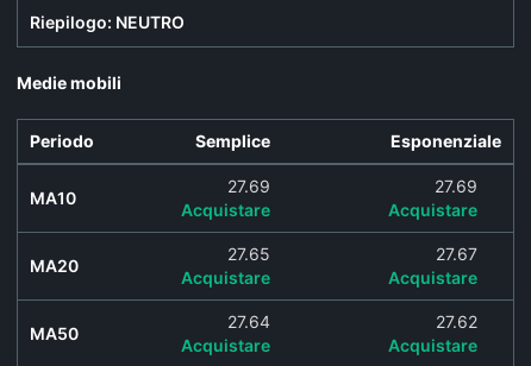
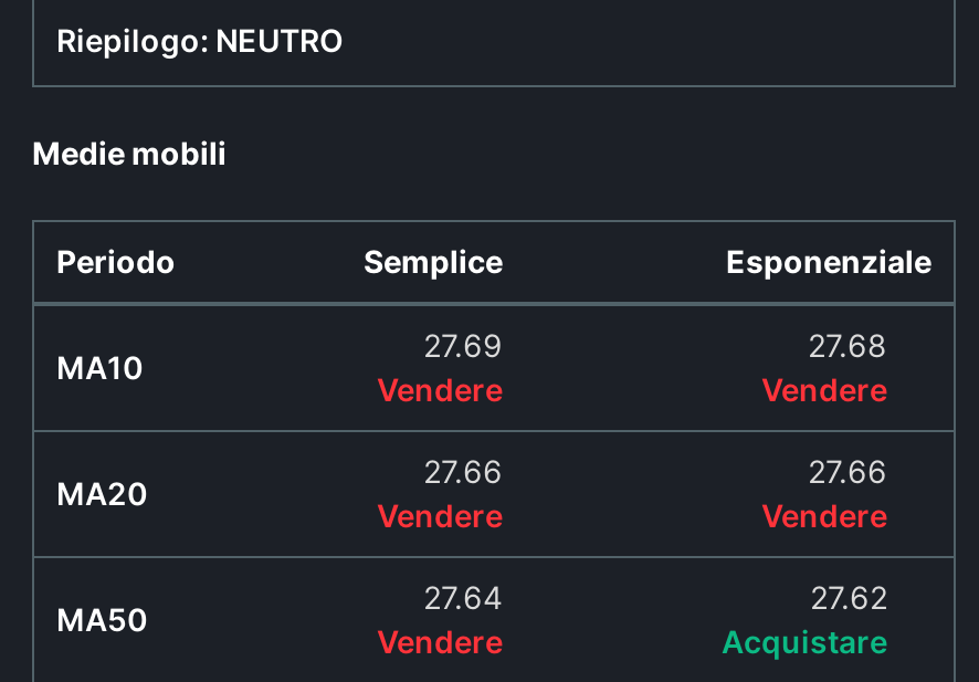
[388,175,477,219] 27.69 | Acquistare -> [761,325,887,407] 27.68 | Vendere
[181,199,270,219] Acquistare -> [377,369,503,407] Vendere
[181,243,270,287] 27.65 | Acquistare -> [377,451,503,533] 27.66 | Vendere
[388,243,477,287] 27.67 | Acquistare -> [761,451,887,533] 27.66 | Vendere
[181,335,270,355] Acquistare -> [377,621,503,659] Vendere

